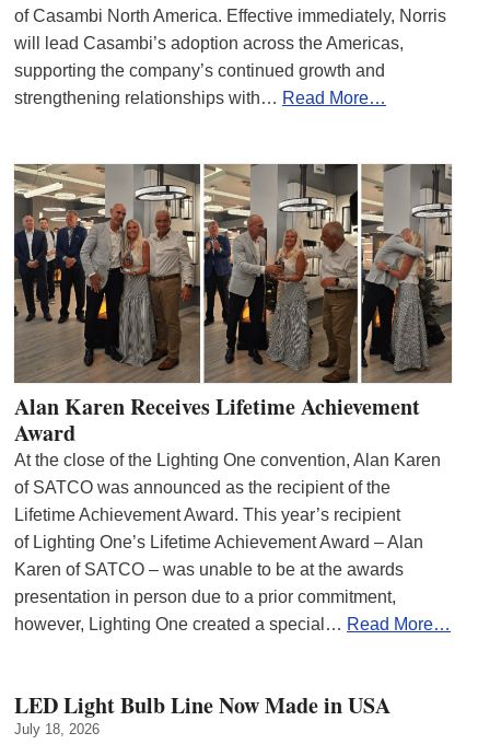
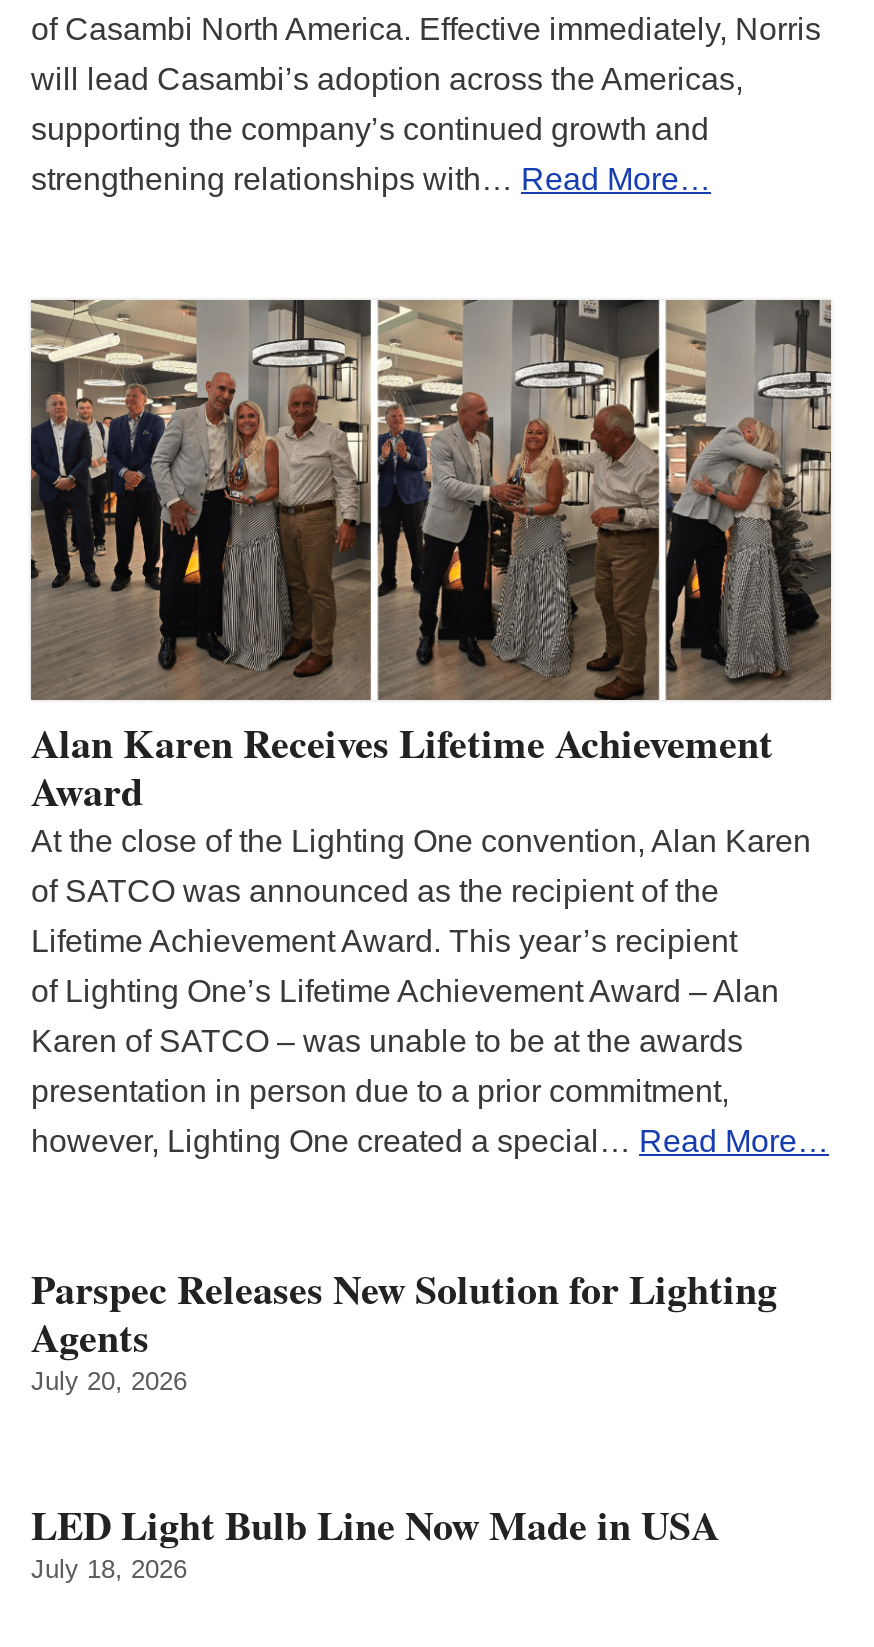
none -> [31,1260,777,1396] Parspec Releases New Solution for Lighting | Agents | July 20, 2026

